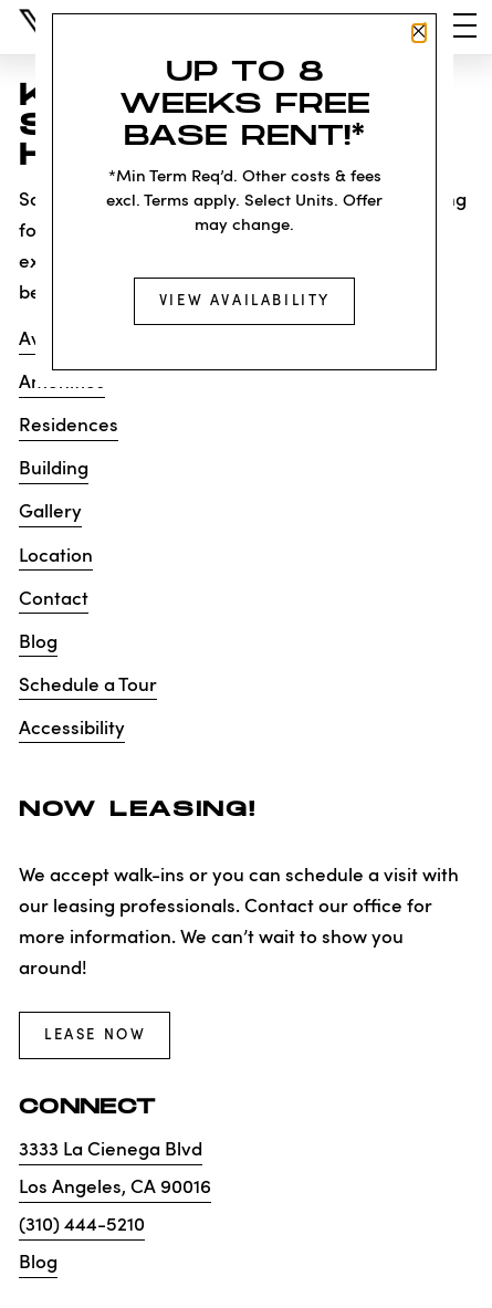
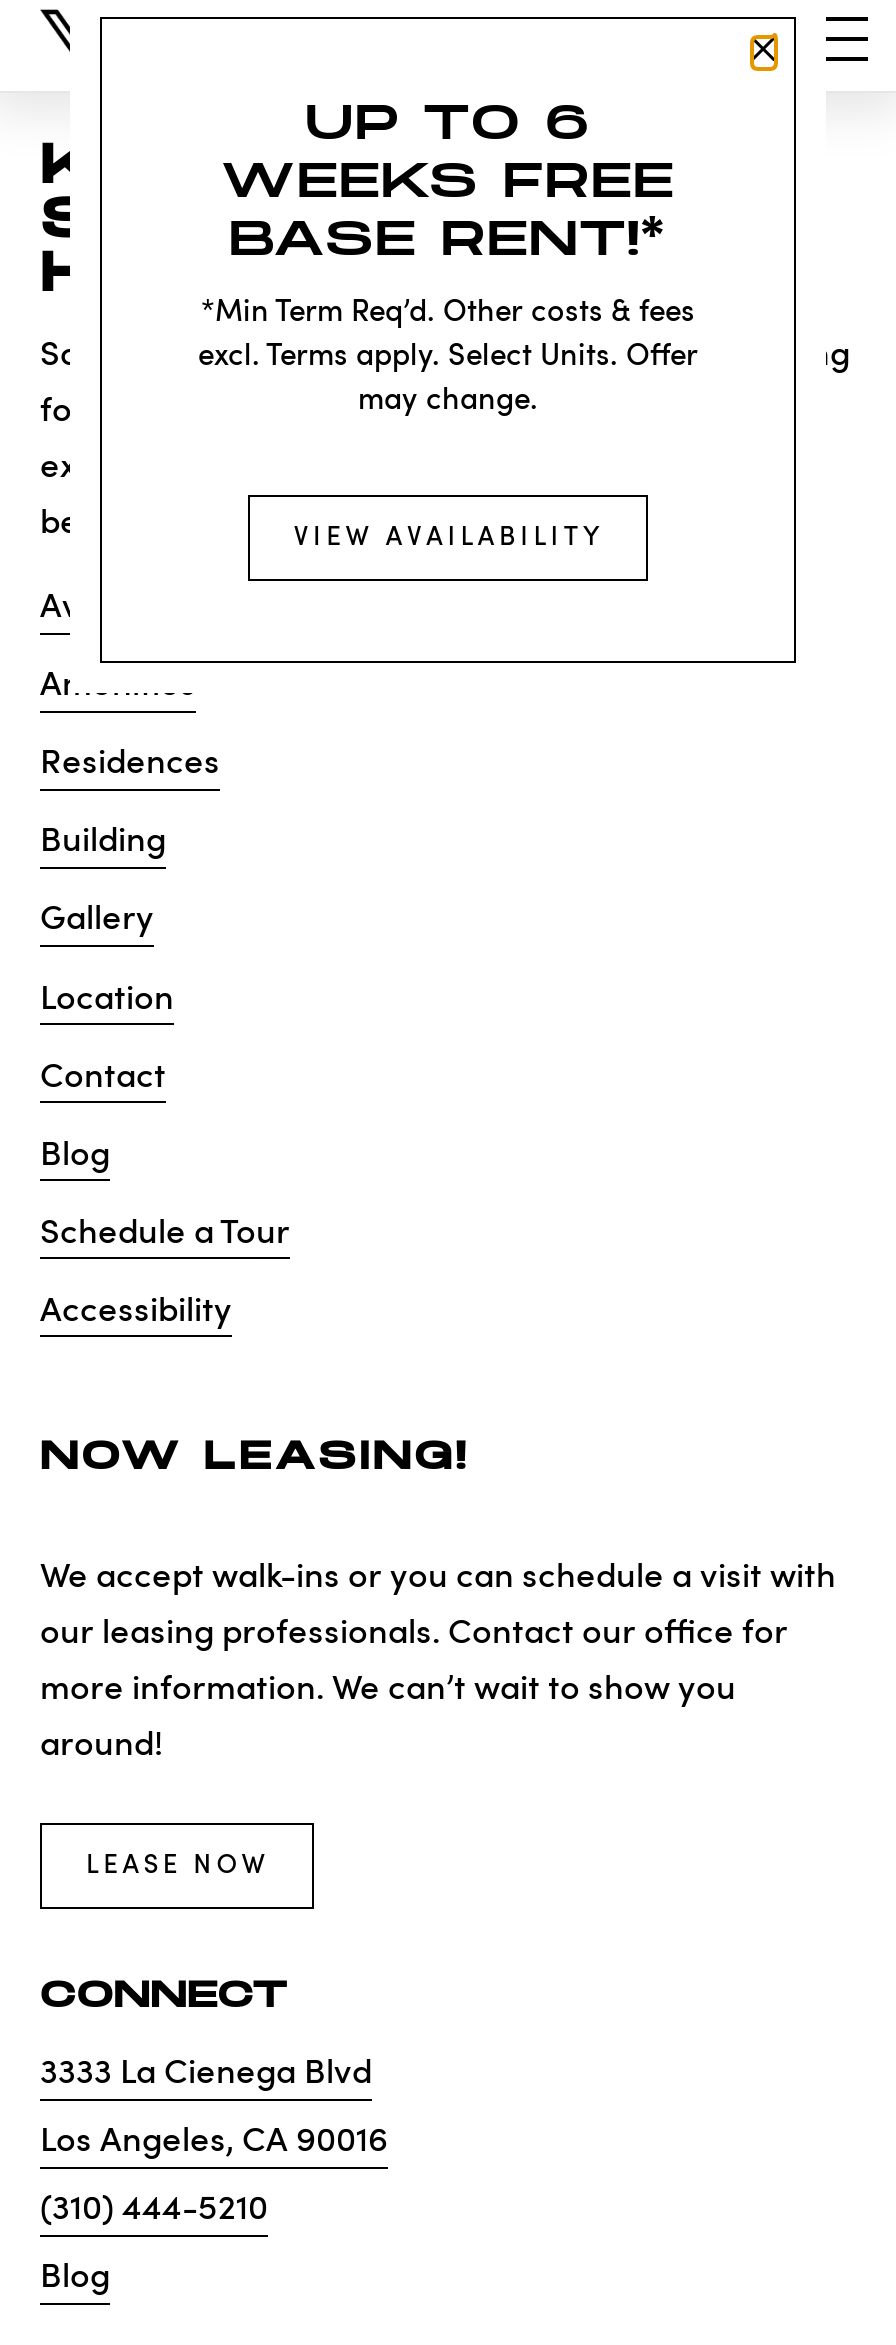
[165,60,323,88] UP TO 8 -> [305,101,591,153] UP TO 6

